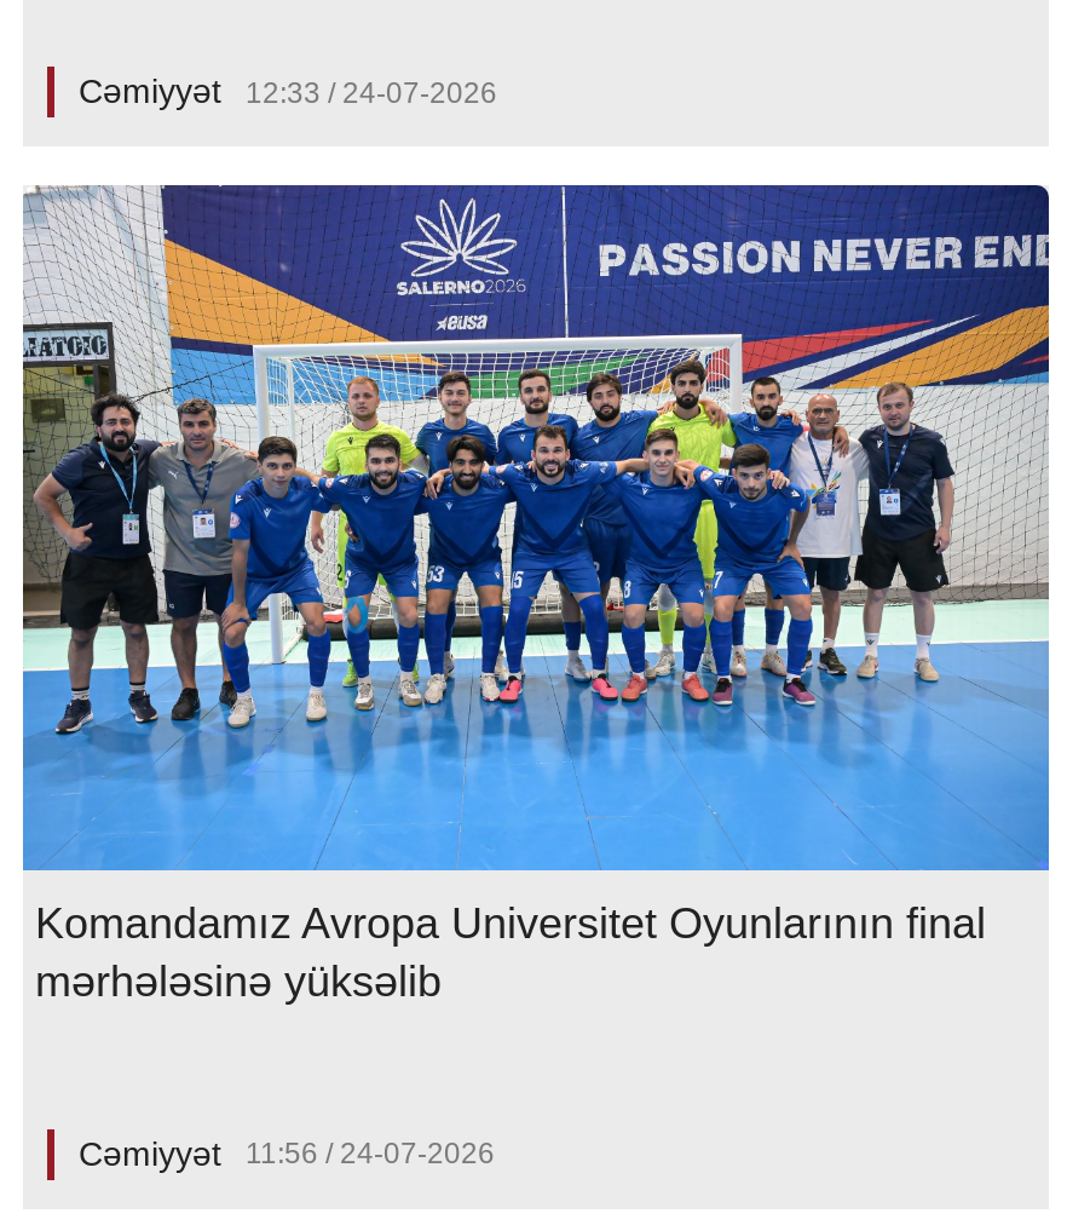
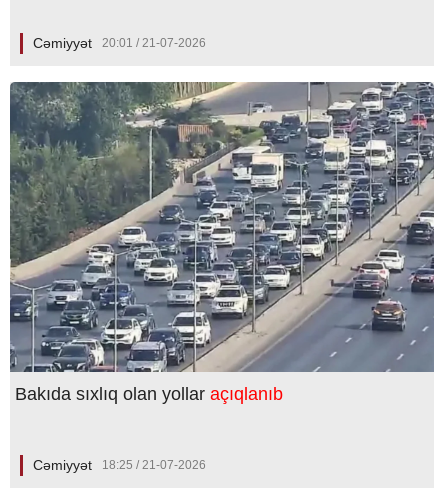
[79,72,497,111] Cəmiyyət 12:33 / 24-07-2026 -> [33,35,206,51] Cəmiyyət 20:01 / 21-07-2026
[23,184,1051,1005] [image] | Komandamız Avropa Universitet Oyunlarının final | mərhələsinə yüksəlib -> [9,81,435,403] [image] | Bakıda sıxlıq olan yollar açıqlanıb
[79,1134,495,1172] Cəmiyyət 11:56 / 24-07-2026 -> [33,456,206,472] Cəmiyyət 18:25 / 21-07-2026

